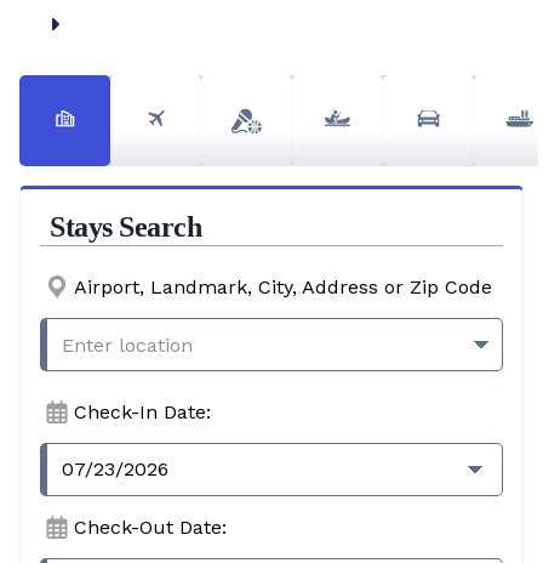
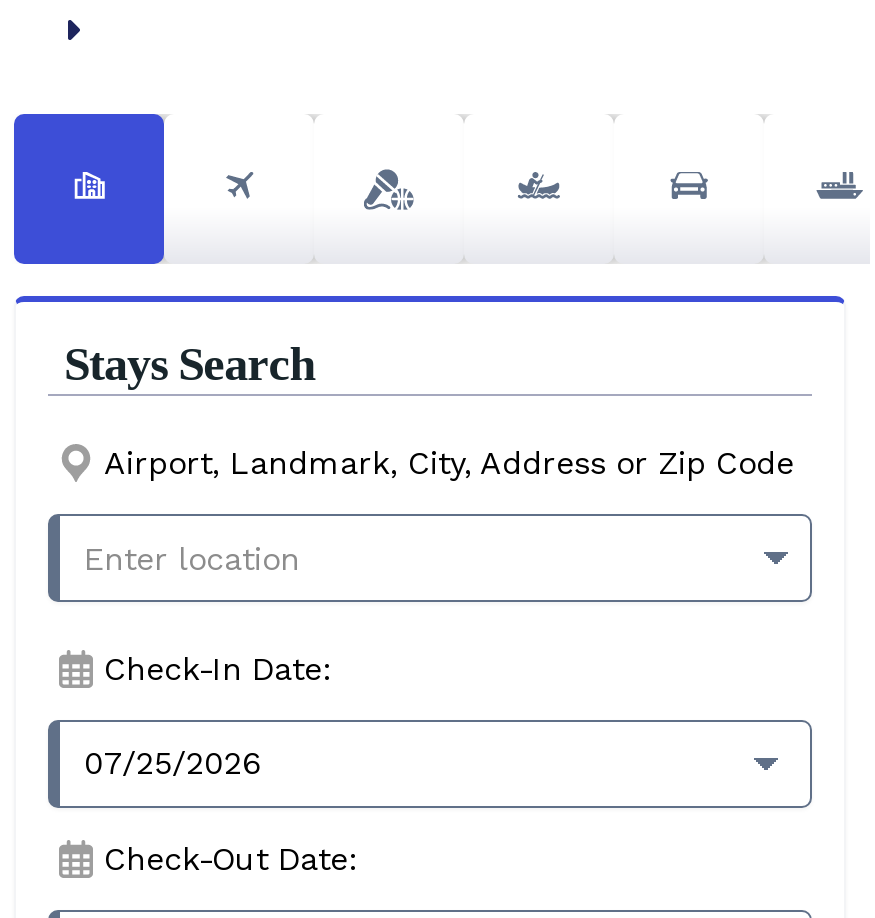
[62,457,168,480] 07/23/2026 -> [84,744,260,782] 07/25/2026

